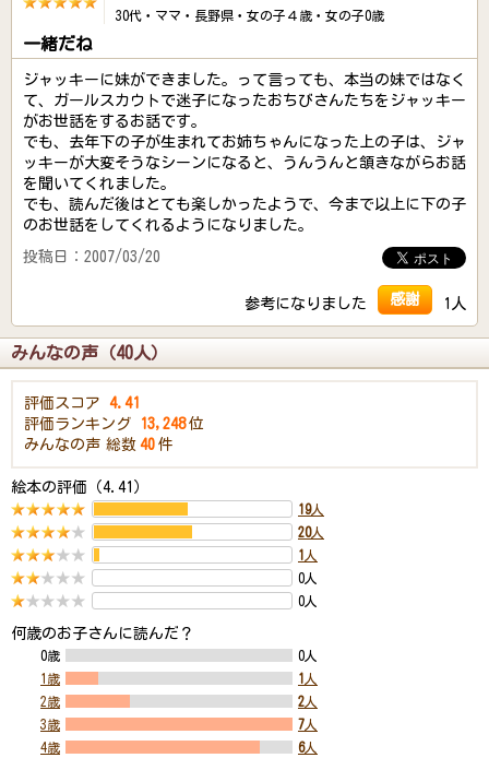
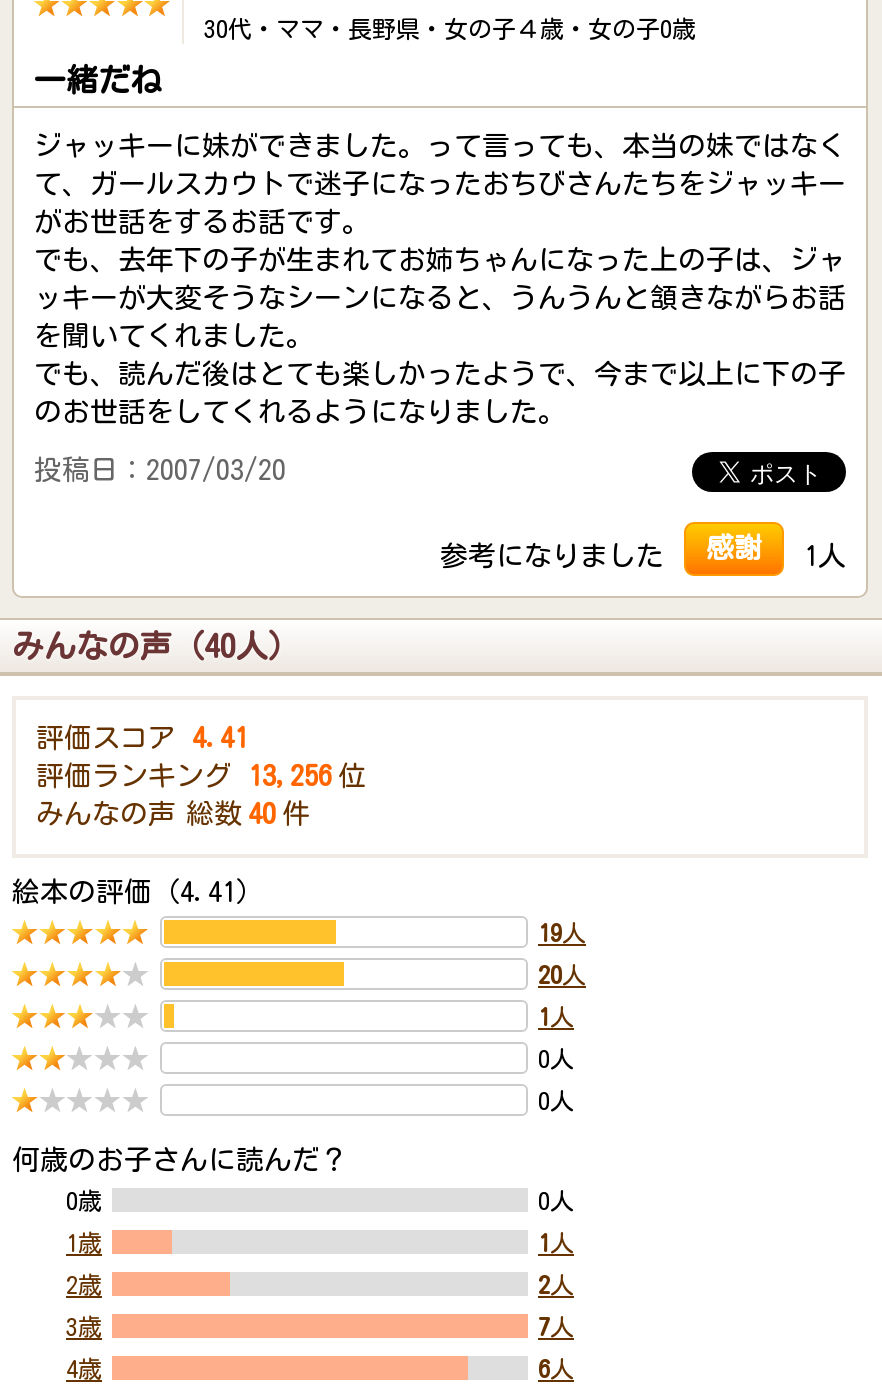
[24,416,204,431] 評価ランキング 13,248 位 -> [36,761,366,789] 評価ランキング 13,256 位

